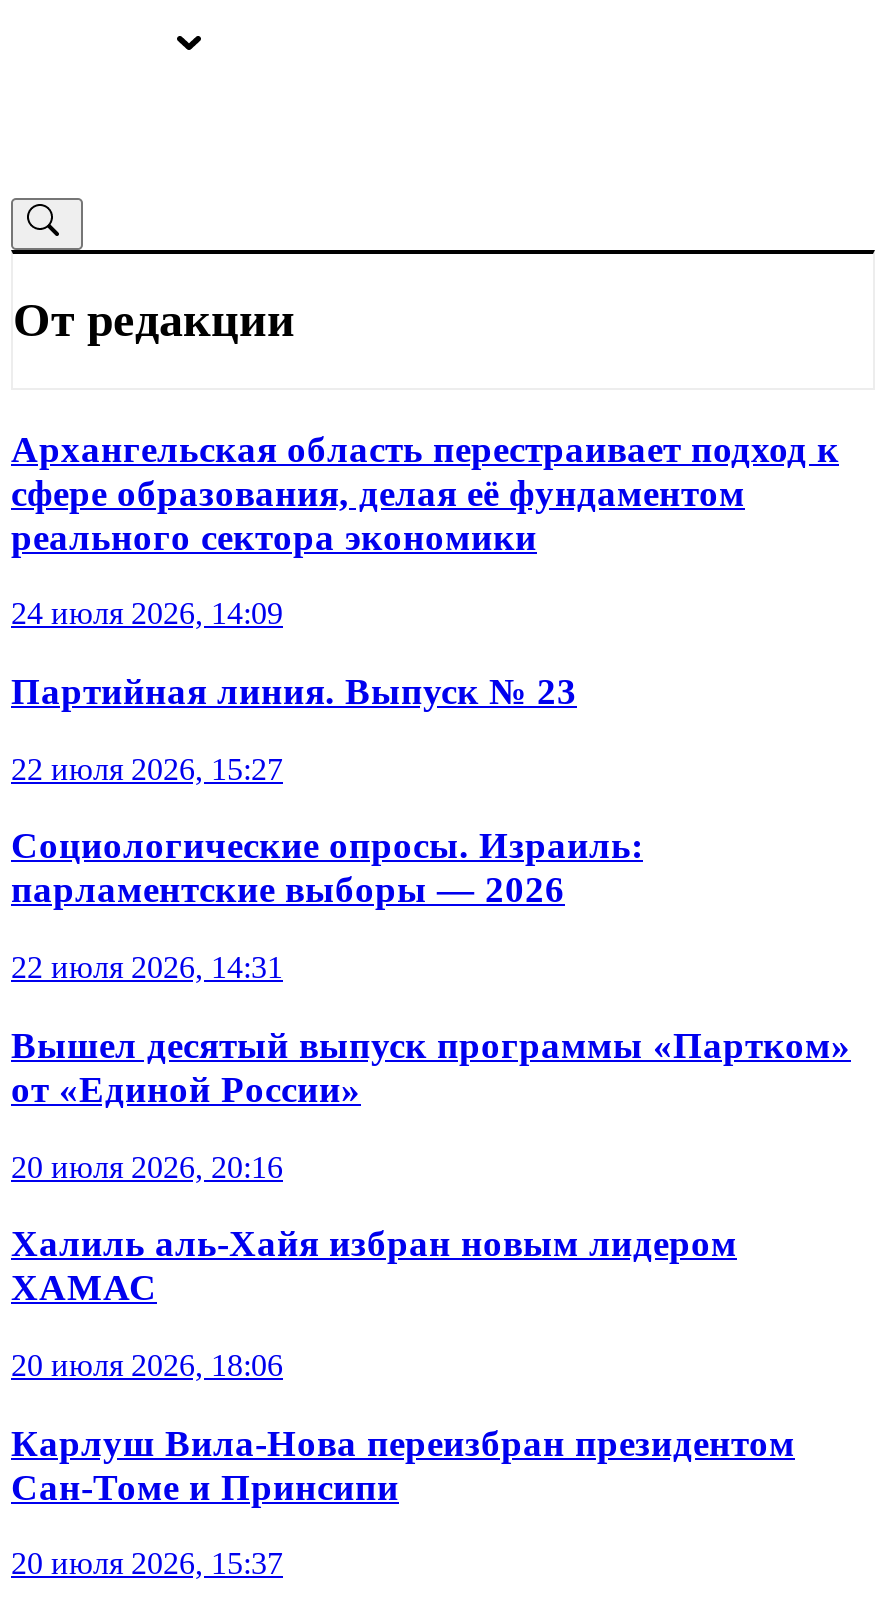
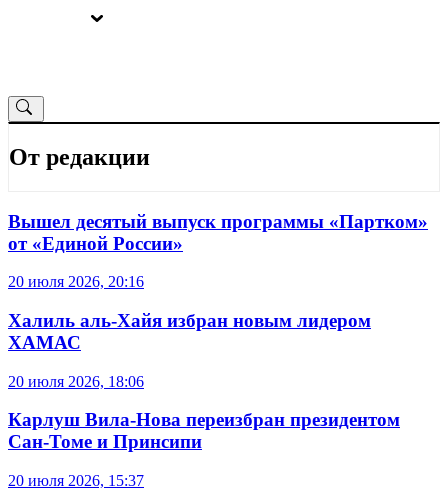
[11,427,839,984] Архангельская область перестраивает подход к | сфере образования, делая её фундаментом | реального сектора экономики | 24 июля 2026, 14:09 | Партийная линия. Выпуск № 23 | 22 июля 2026, 15:27 | Социологические опросы. Израиль: | парламентские выборы — 2026 | 22 июля 2026, 14:31 -> none

